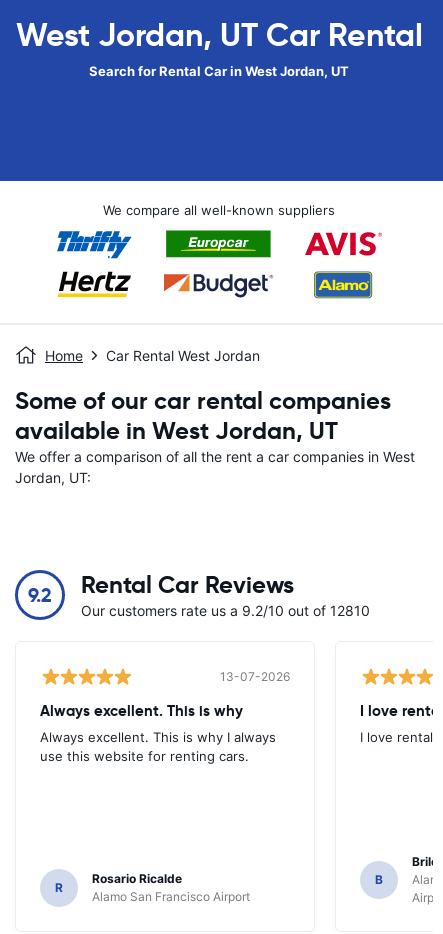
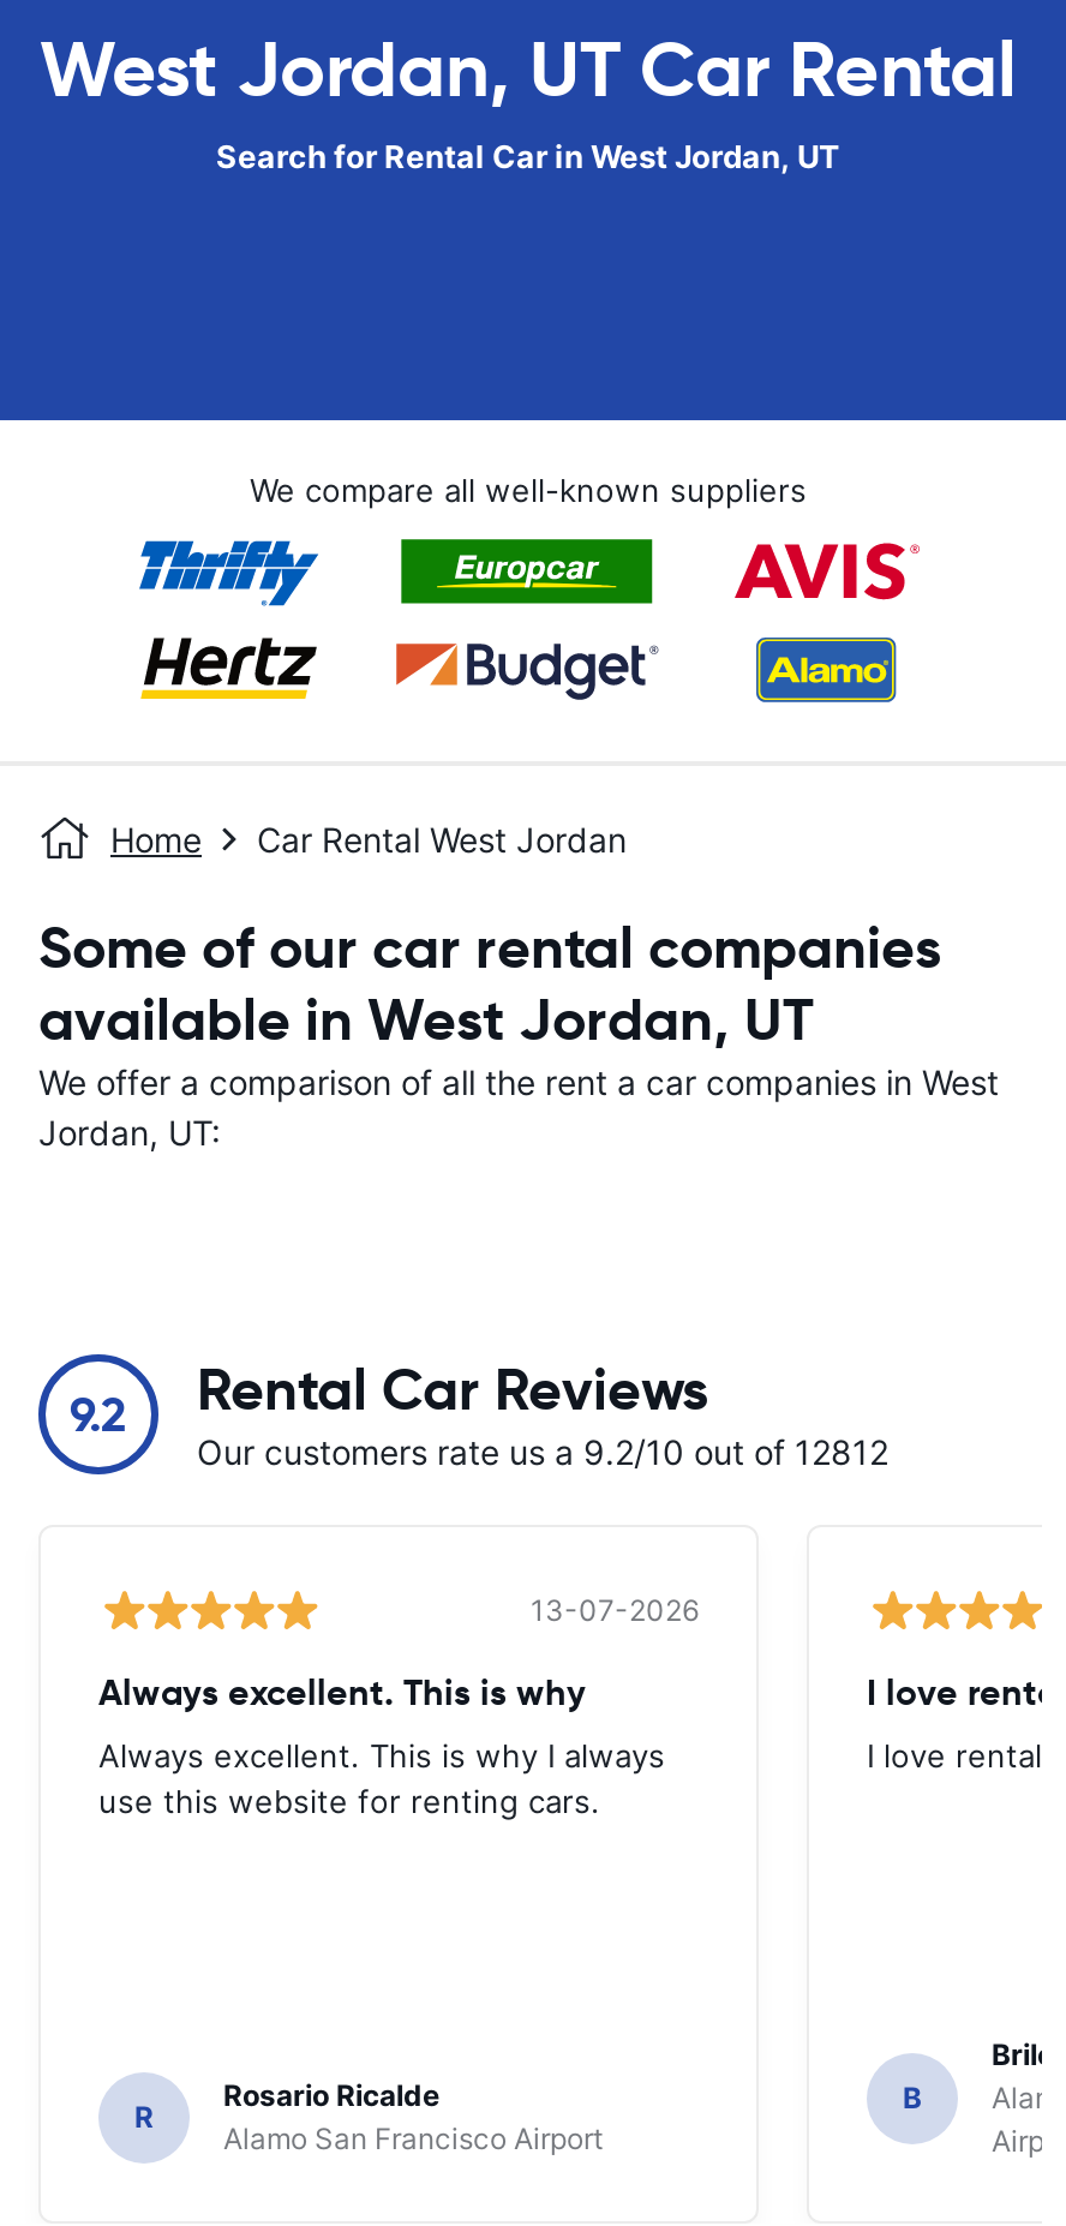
[81,602,370,619] Our customers rate us a 9.2/10 out of 12810 -> [197,1431,888,1472] Our customers rate us a 9.2/10 out of 12812

